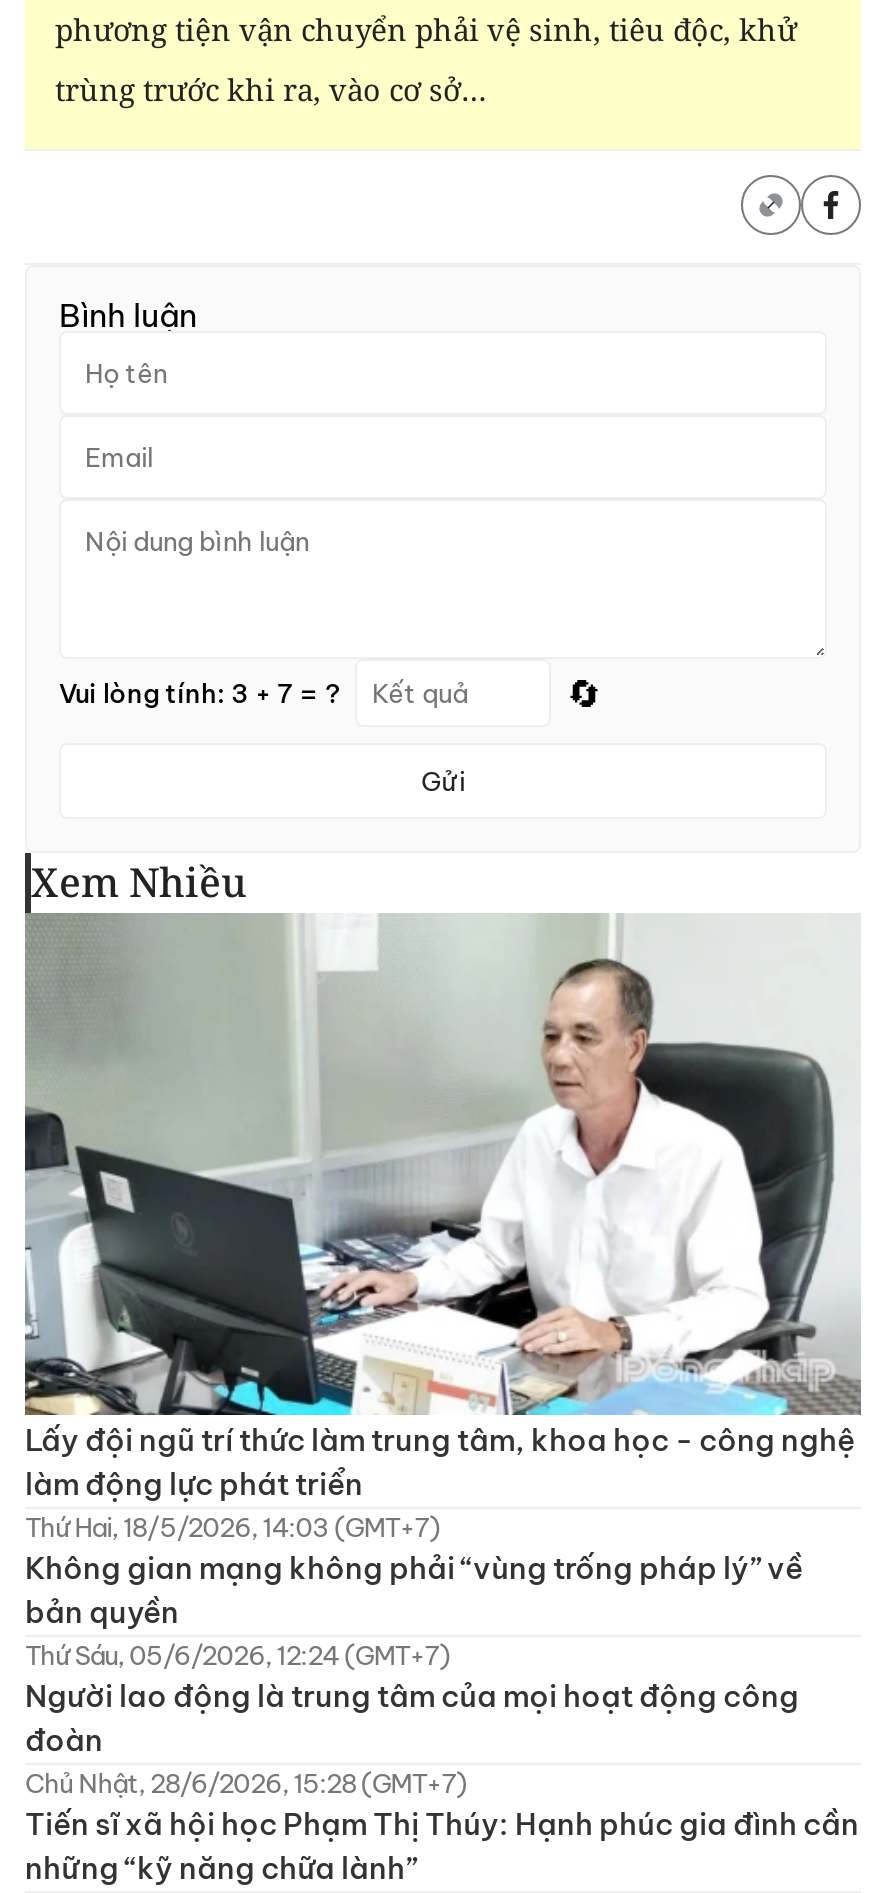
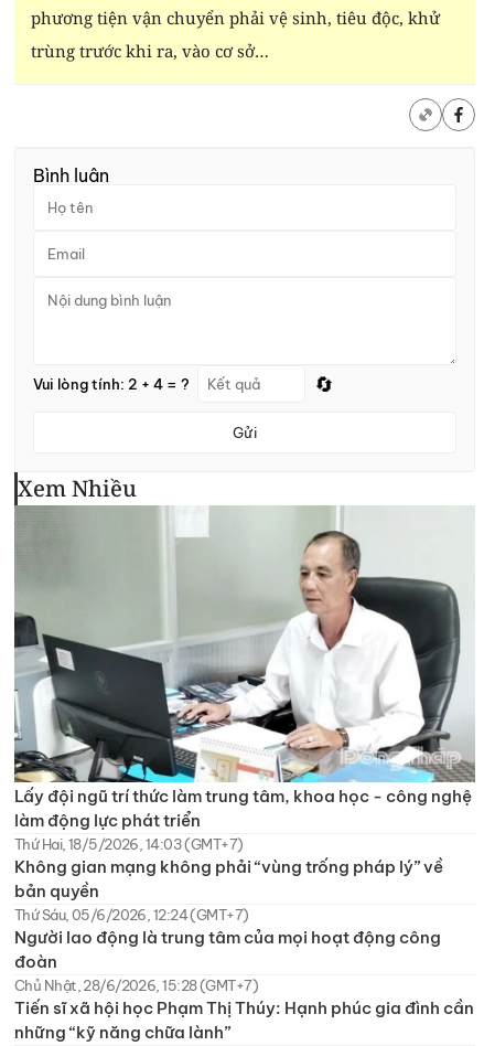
[59,676,341,708] Vui lòng tính: 3 + 7 = ? -> [33,375,190,392] Vui lòng tính: 2 + 4 = ?

